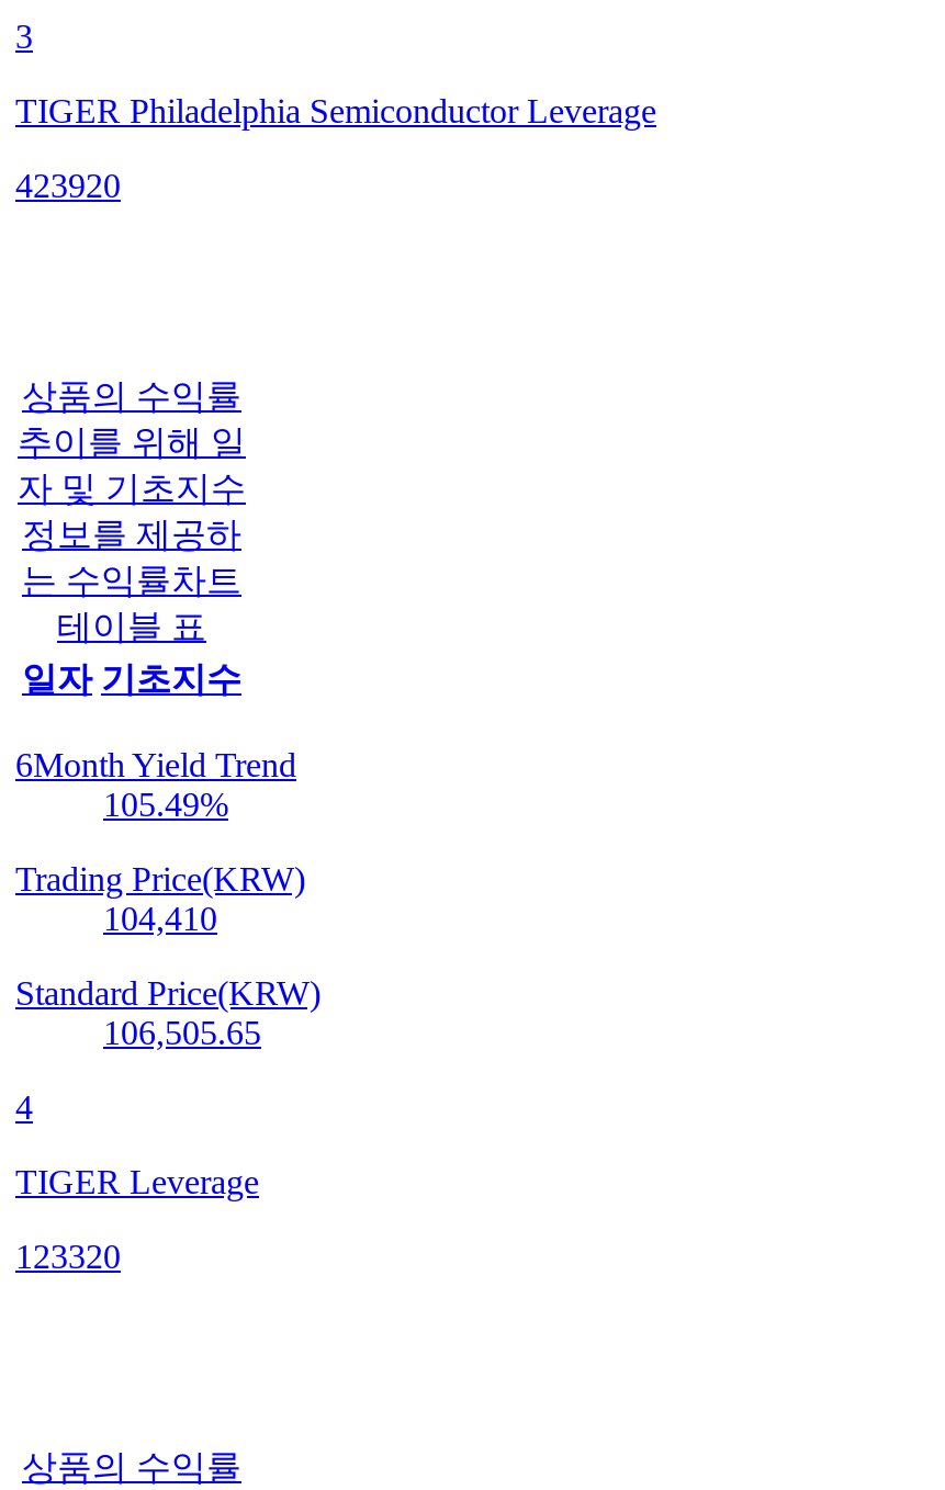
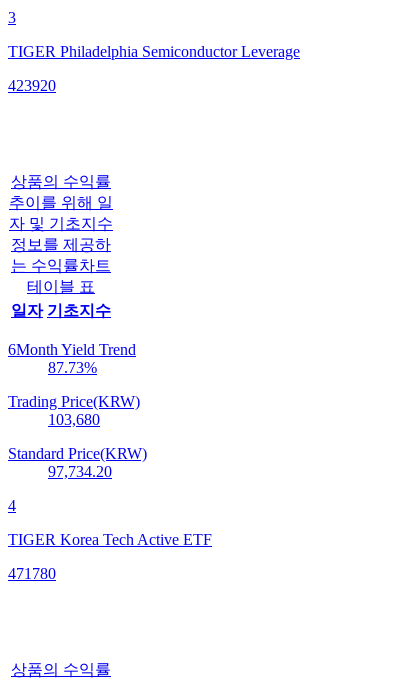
[103,785,228,822] 105.49% -> [48,359,97,376] 87.73%
[103,899,217,937] 104,410 -> [48,411,100,428] 103,680
[103,1013,261,1051] 106,505.65 -> [48,463,112,480] 97,734.20
[15,1163,259,1200] TIGER Leverage -> [8,531,212,548] TIGER Korea Tech Active ETF
[15,1237,121,1275] 123320 -> [8,565,56,582] 471780

